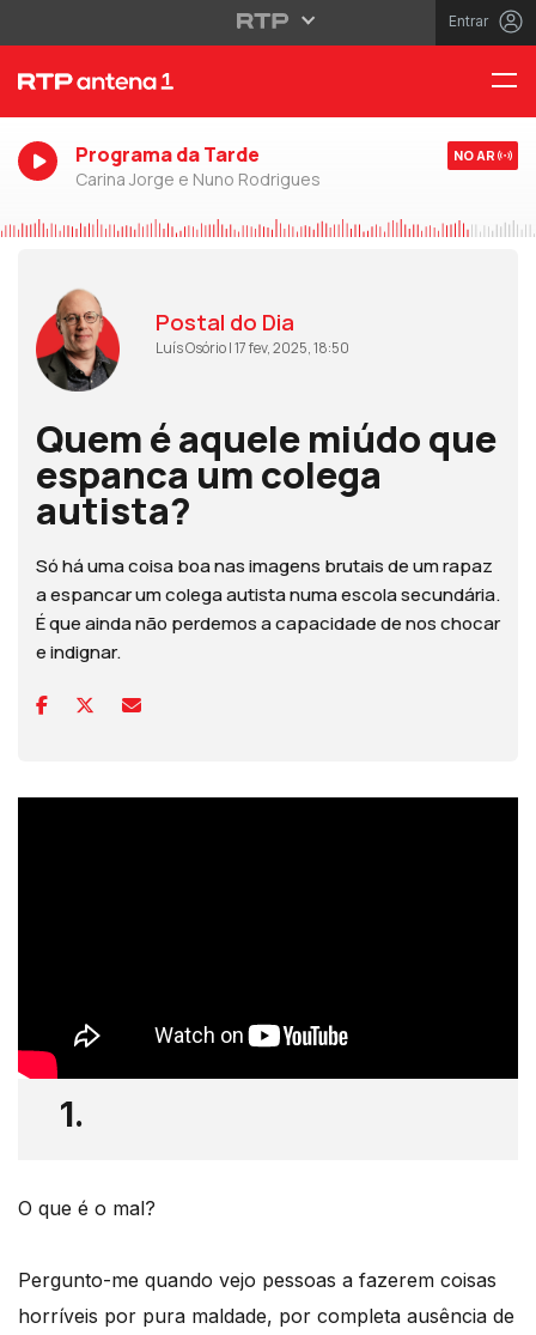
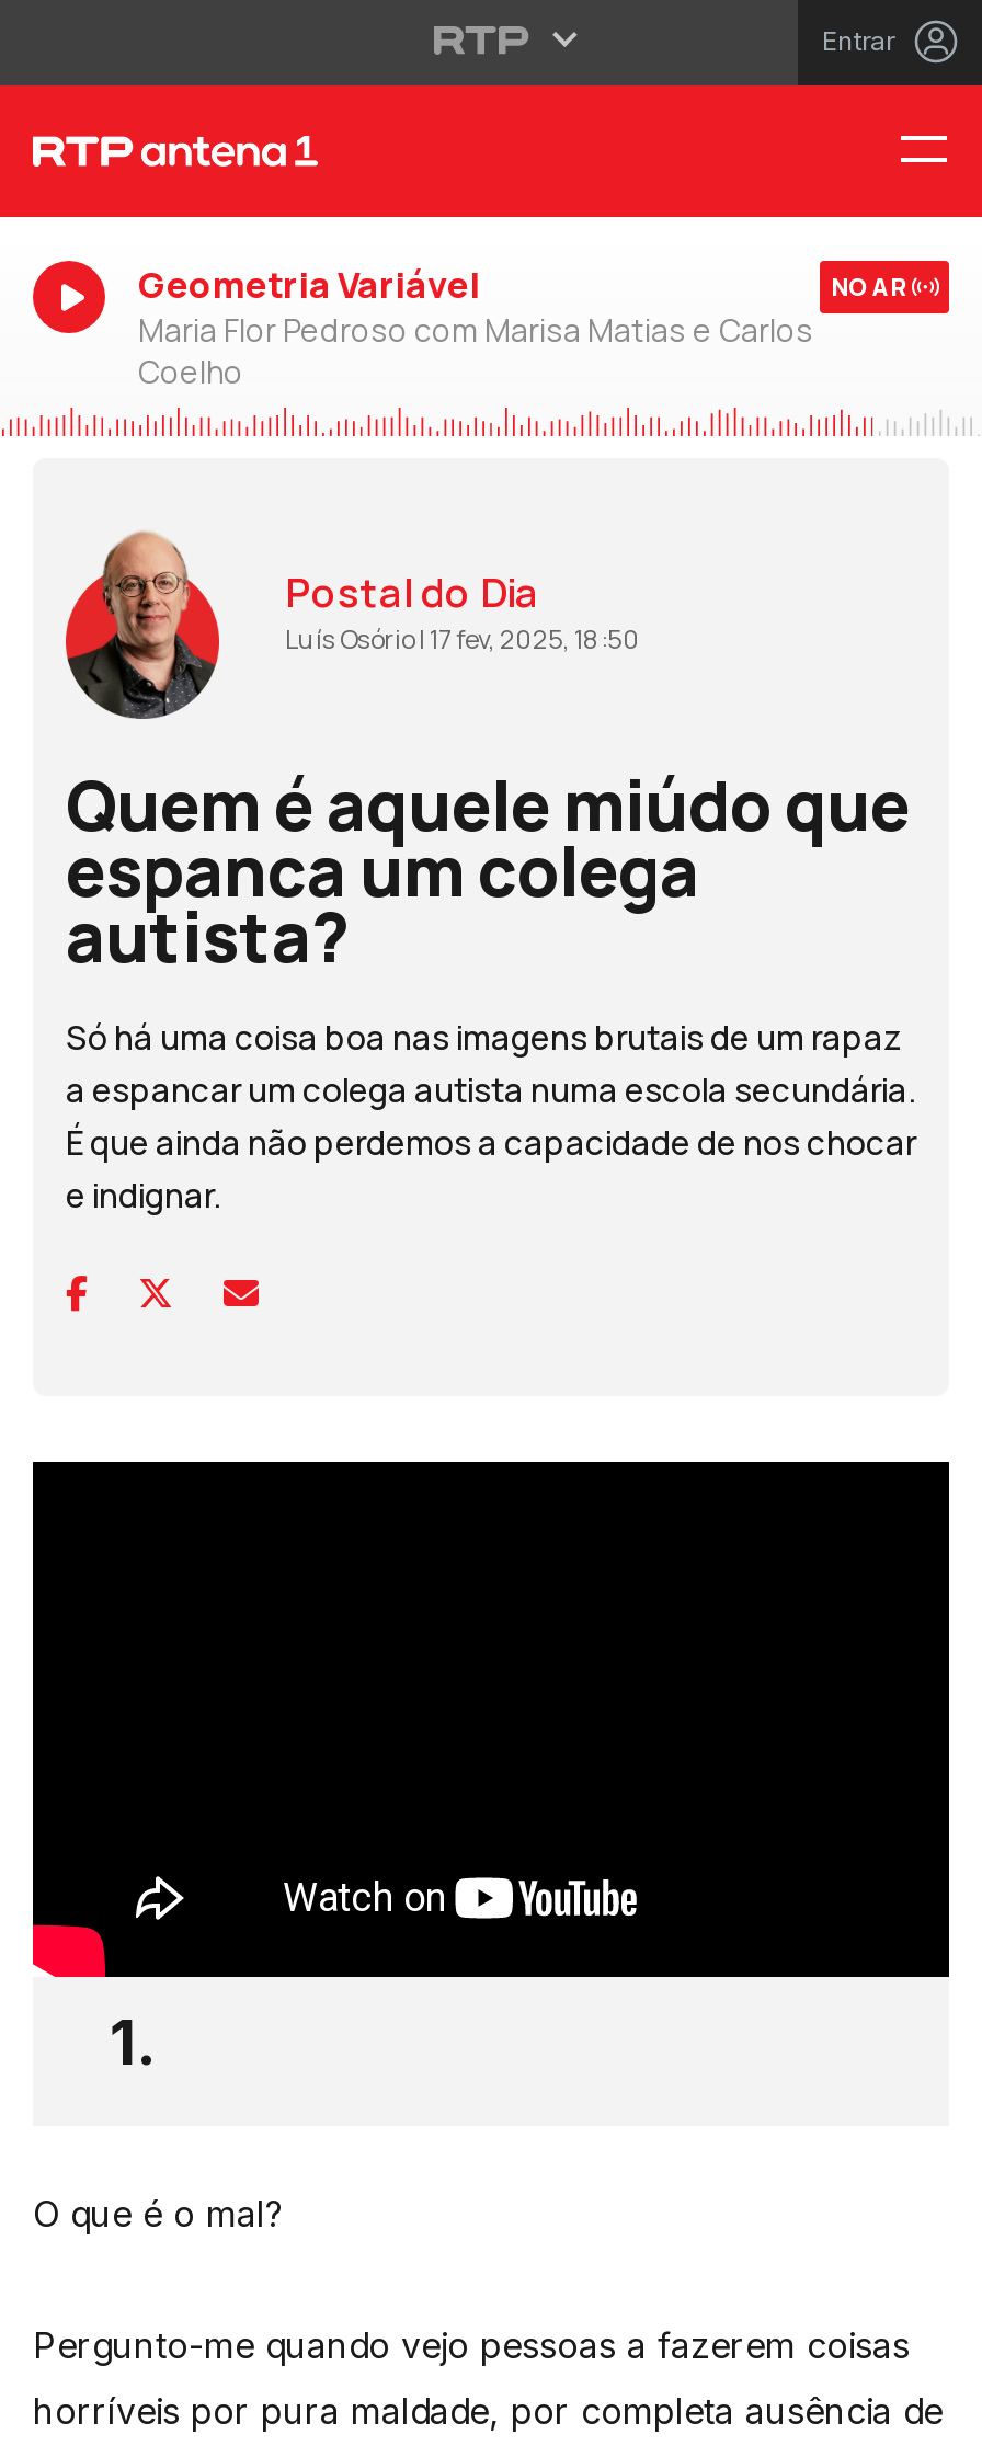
[75,141,321,190] Programa da Tarde | Carina Jorge e Nuno Rodrigues -> [138,261,813,392] Geometria Variável | Maria Flor Pedroso com Marisa Matias e Carlos | Coelho

